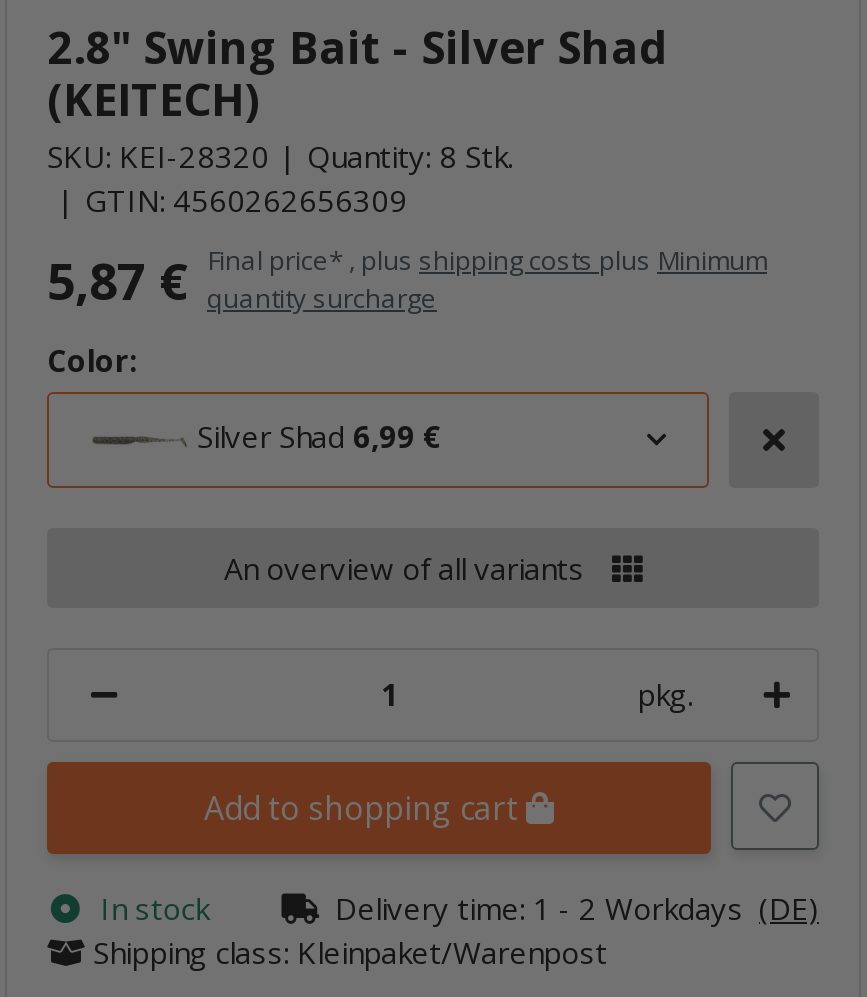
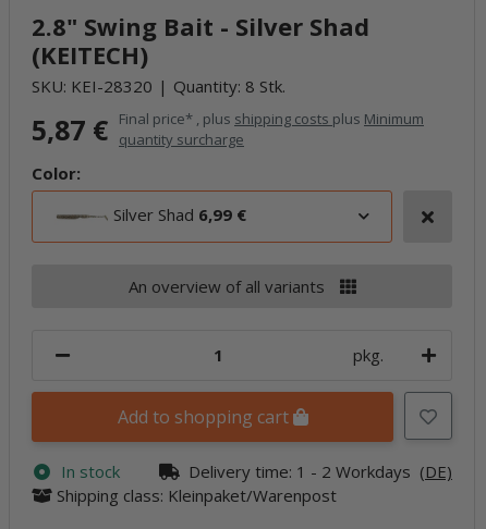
[85,180,407,220] GTIN: 4560262656309 -> none

